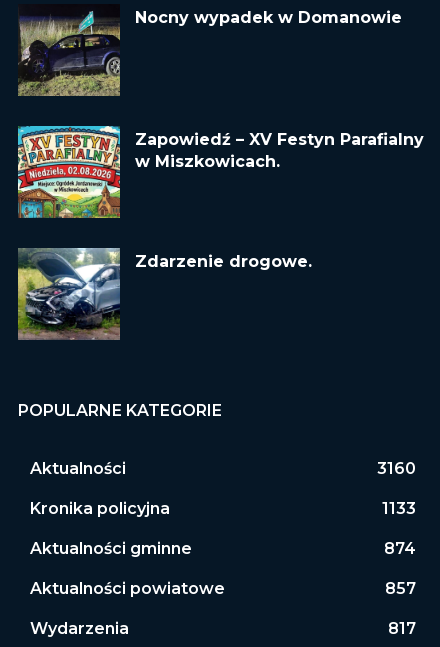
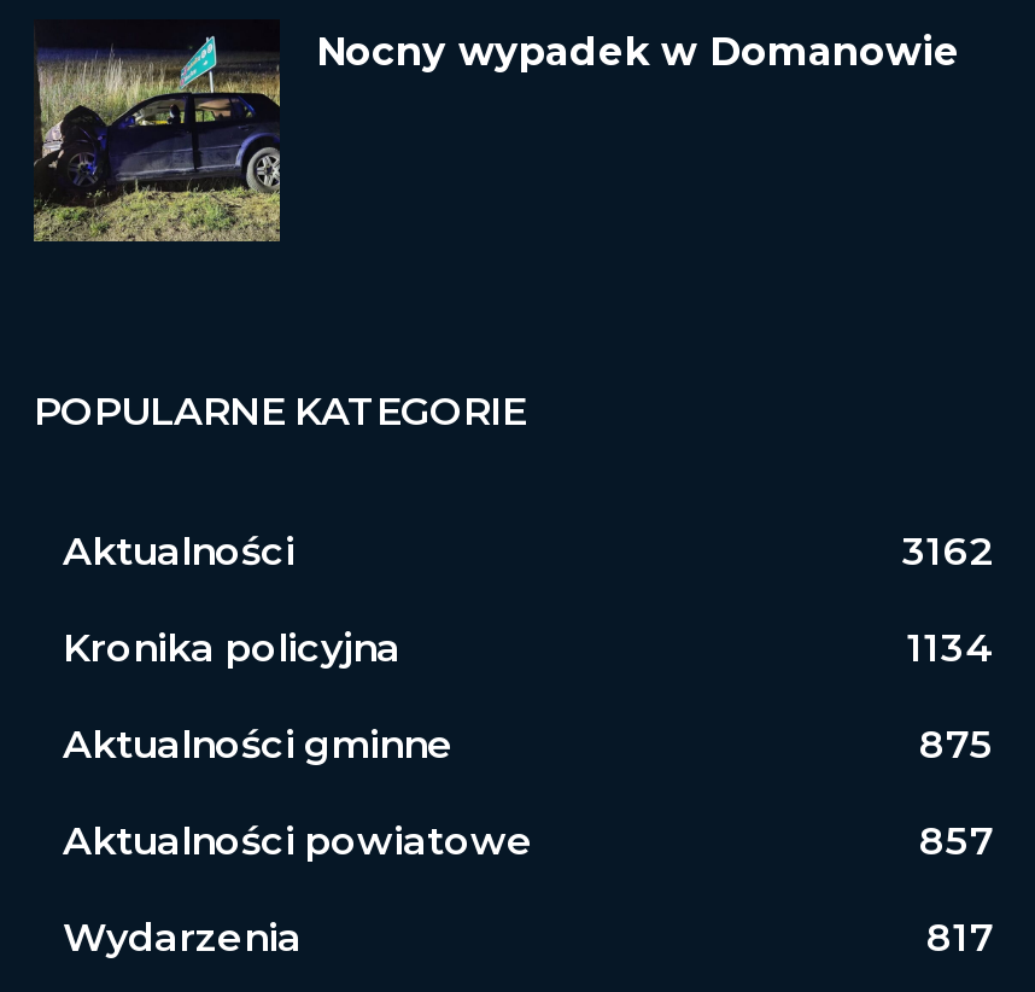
[17,125,424,219] [image] | Zapowiedź – XV Festyn Parafialny | w Miszkowicach. -> none
[17,247,312,340] [image] | Zdarzenie drogowe. -> none
[377,459,416,478] 3160 -> [902,528,994,574] 3162
[382,499,416,518] 1133 -> [907,625,994,671] 1134
[384,539,416,558] 874 -> [919,721,994,767] 875

